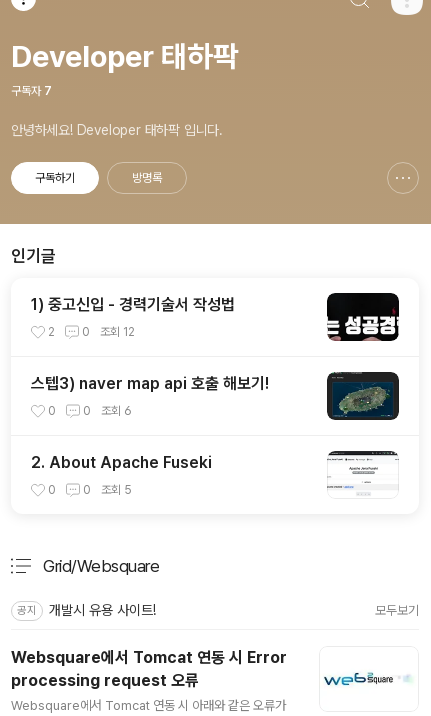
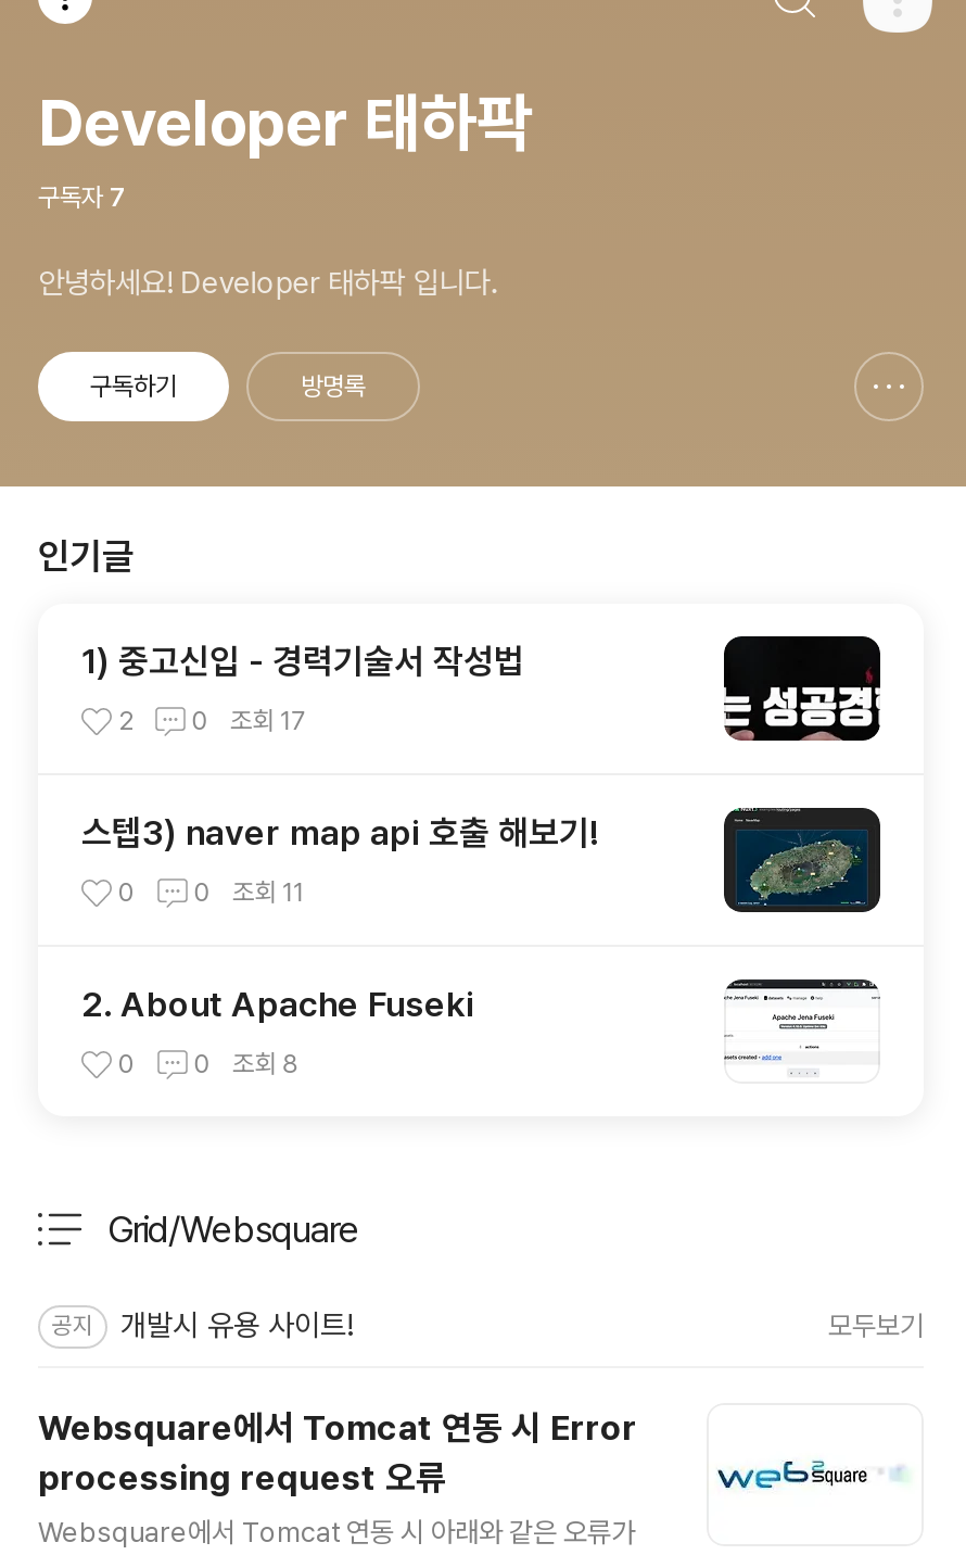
[48,325,135,339] 2 0 조회 12 -> [118,706,308,736] 2 0 조회 17
[48,404,132,418] 0 0 조회 6 -> [118,877,304,908] 0 0 조회 11
[48,483,132,497] 0 0 조회 5 -> [118,1049,300,1079] 0 0 조회 8

